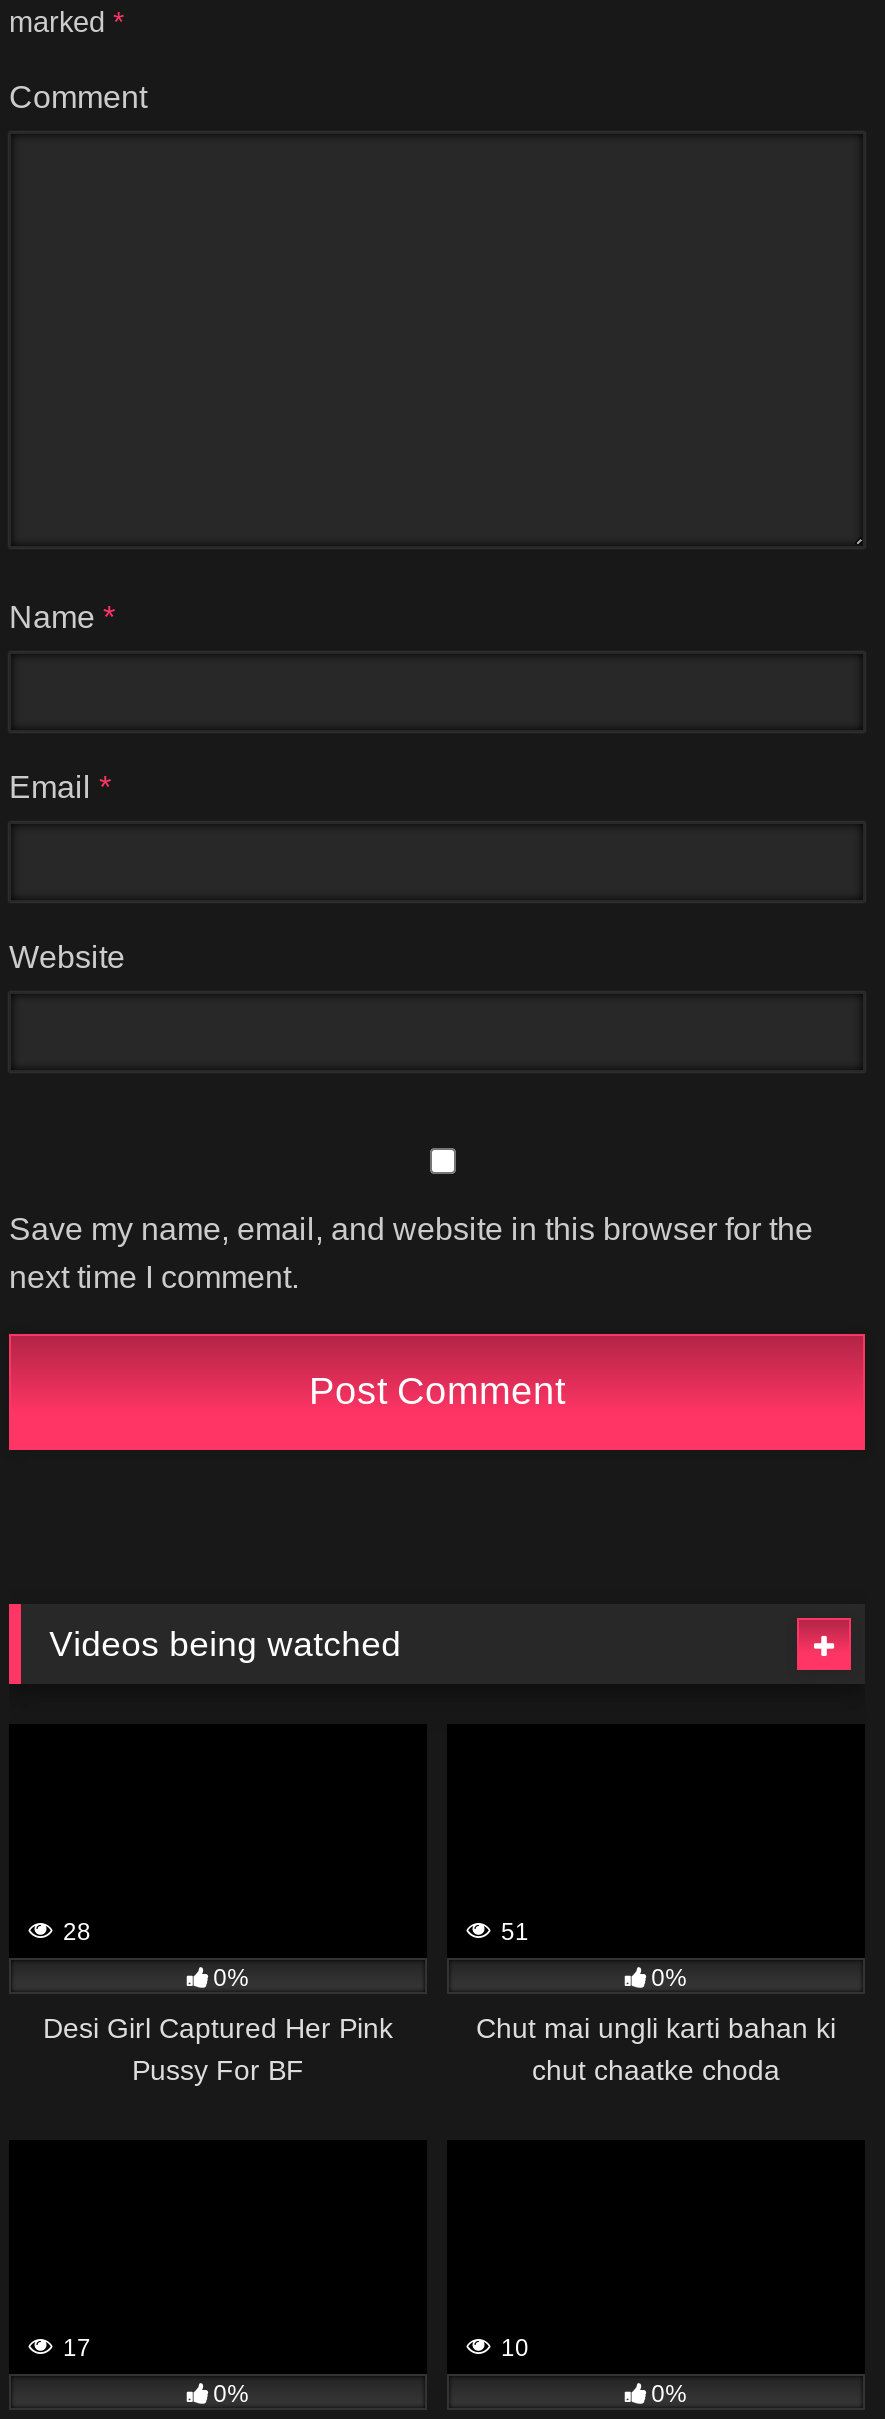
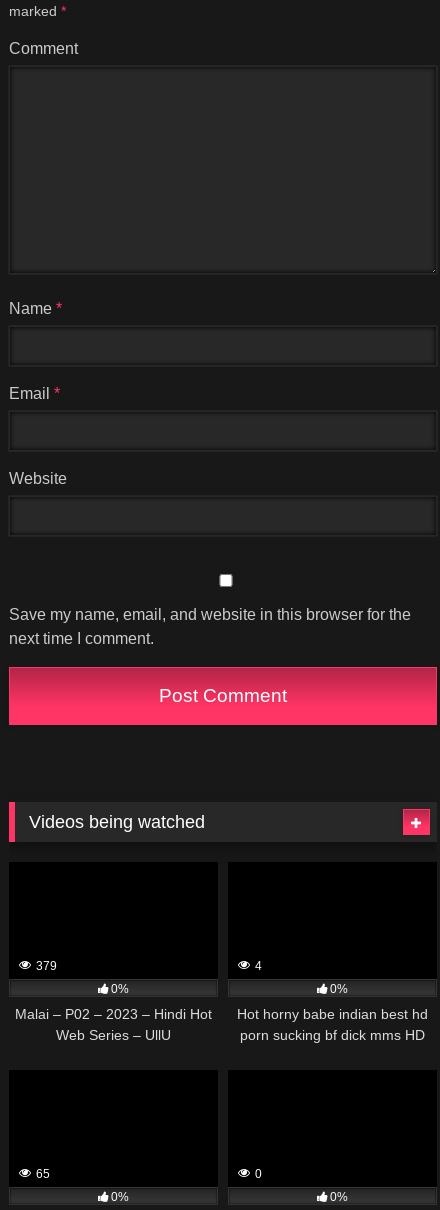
[57,1918,91,1946] 28 -> [33,959,57,973] 379
[495,1918,529,1946] 51 -> [252,959,262,973] 4
[43,2013,393,2087] Desi Girl Captured Her Pink | Pussy For BF -> [15,1006,212,1043] Malai – P02 – 2023 – Hindi Hot | Web Series – UllU
[476,2013,836,2087] Chut mai ungli karti bahan ki | chut chaatke choda -> [237,1006,428,1043] Hot horny babe indian best hd | porn sucking bf dick mms HD
[57,2333,91,2361] 17 -> [33,1167,50,1181] 65
[495,2333,529,2361] 10 -> [252,1167,262,1181] 0

